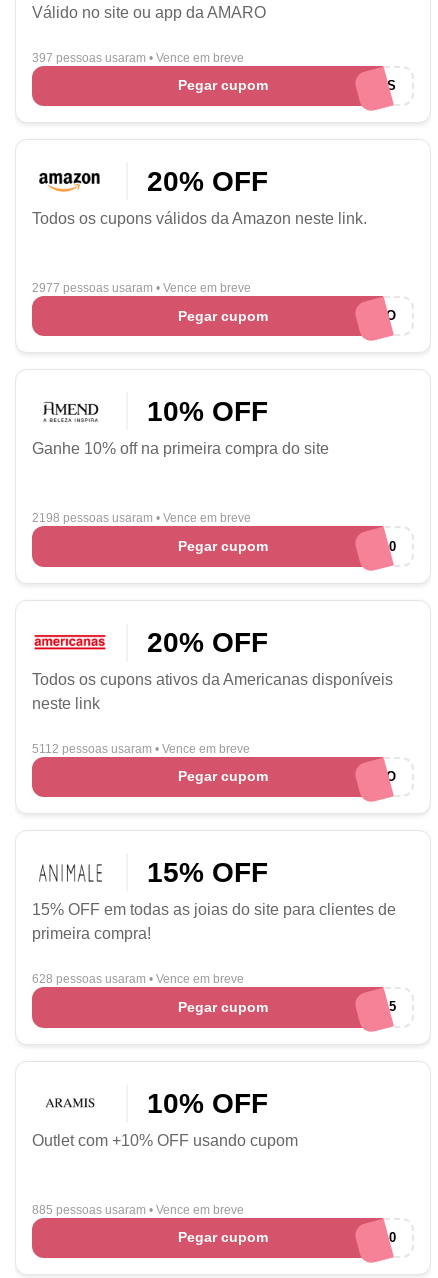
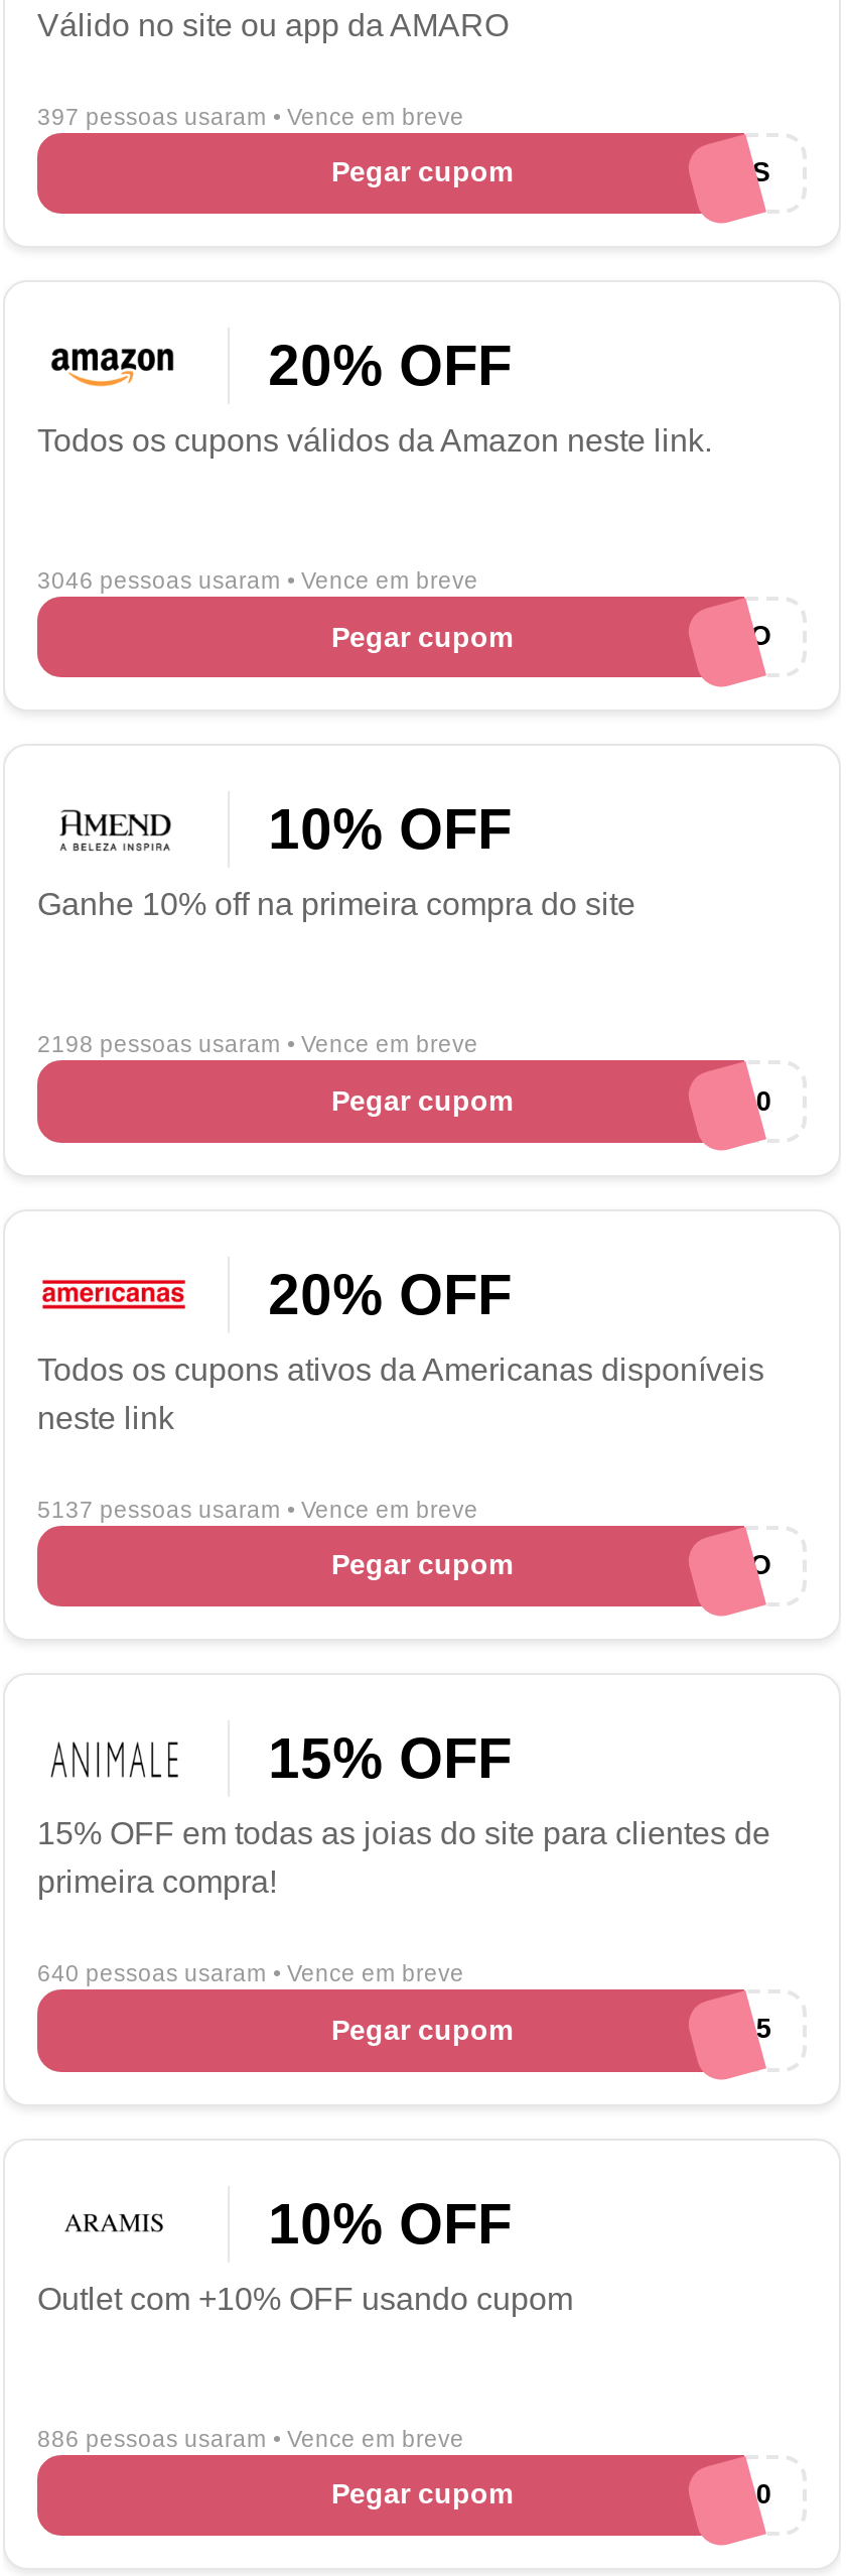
[32,281,251,294] 2977 pessoas usaram • Vence em breve -> [37,566,478,593] 3046 pessoas usaram • Vence em breve
[32,742,250,755] 5112 pessoas usaram • Vence em breve -> [37,1495,478,1521] 5137 pessoas usaram • Vence em breve
[32,972,244,985] 628 pessoas usaram • Vence em breve -> [37,1959,464,1986] 640 pessoas usaram • Vence em breve
[32,1202,244,1215] 885 pessoas usaram • Vence em breve -> [37,2424,464,2450] 886 pessoas usaram • Vence em breve

